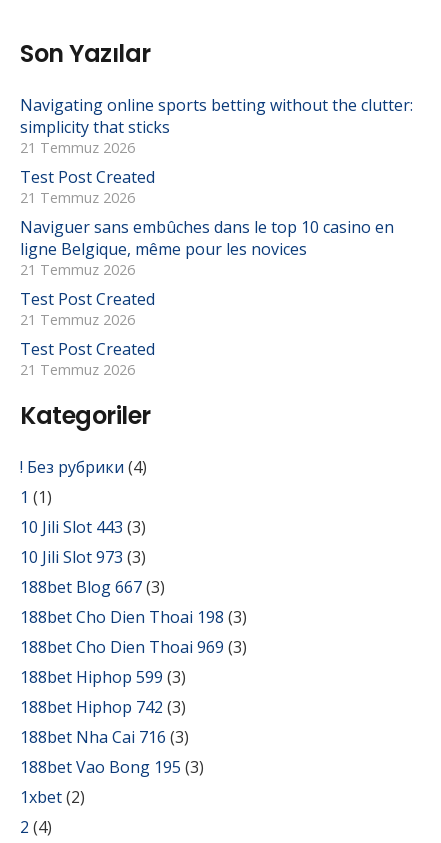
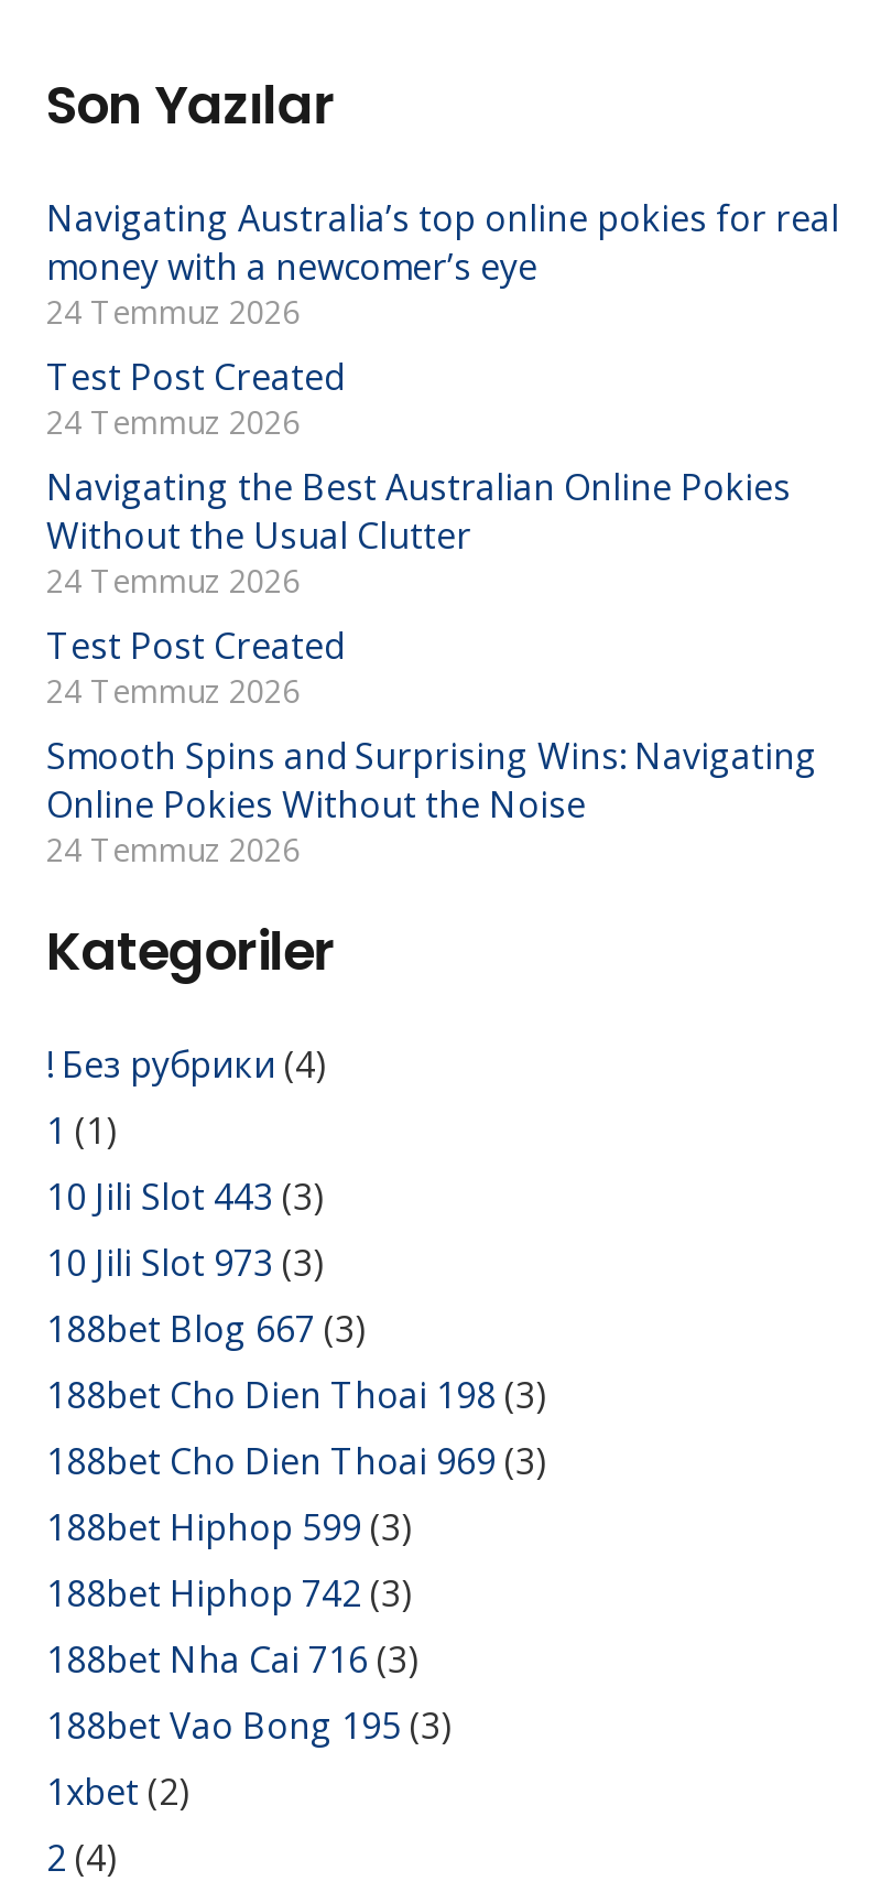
[20,94,413,157] Navigating online sports betting without the clutter: | simplicity that sticks | 21 Temmuz 2026 -> [46,194,839,333] Navigating Australia’s top online pokies for real | money with a newcomer’s eye | 24 Temmuz 2026
[20,188,394,279] 21 Temmuz 2026 | Naviguer sans embûches dans le top 10 casino en | ligne Belgique, même pour les novices | 21 Temmuz 2026 -> [46,401,791,601] 24 Temmuz 2026 | Navigating the Best Australian Online Pokies | Without the Usual Clutter | 24 Temmuz 2026
[20,310,155,379] 21 Temmuz 2026 | Test Post Created | 21 Temmuz 2026 -> [46,670,817,870] 24 Temmuz 2026 | Smooth Spins and Surprising Wins: Navigating | Online Pokies Without the Noise | 24 Temmuz 2026

